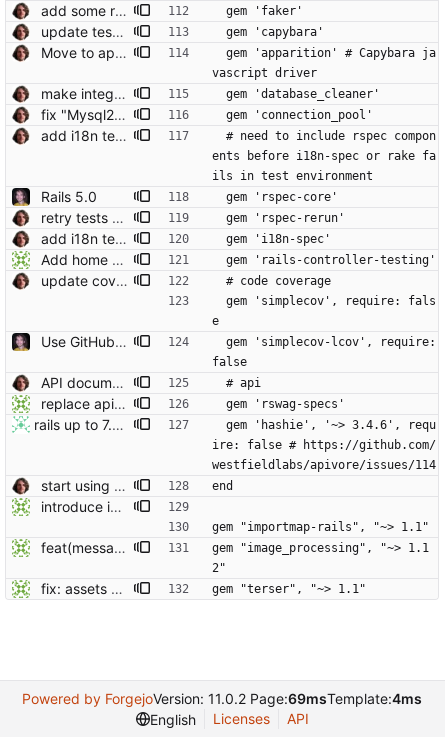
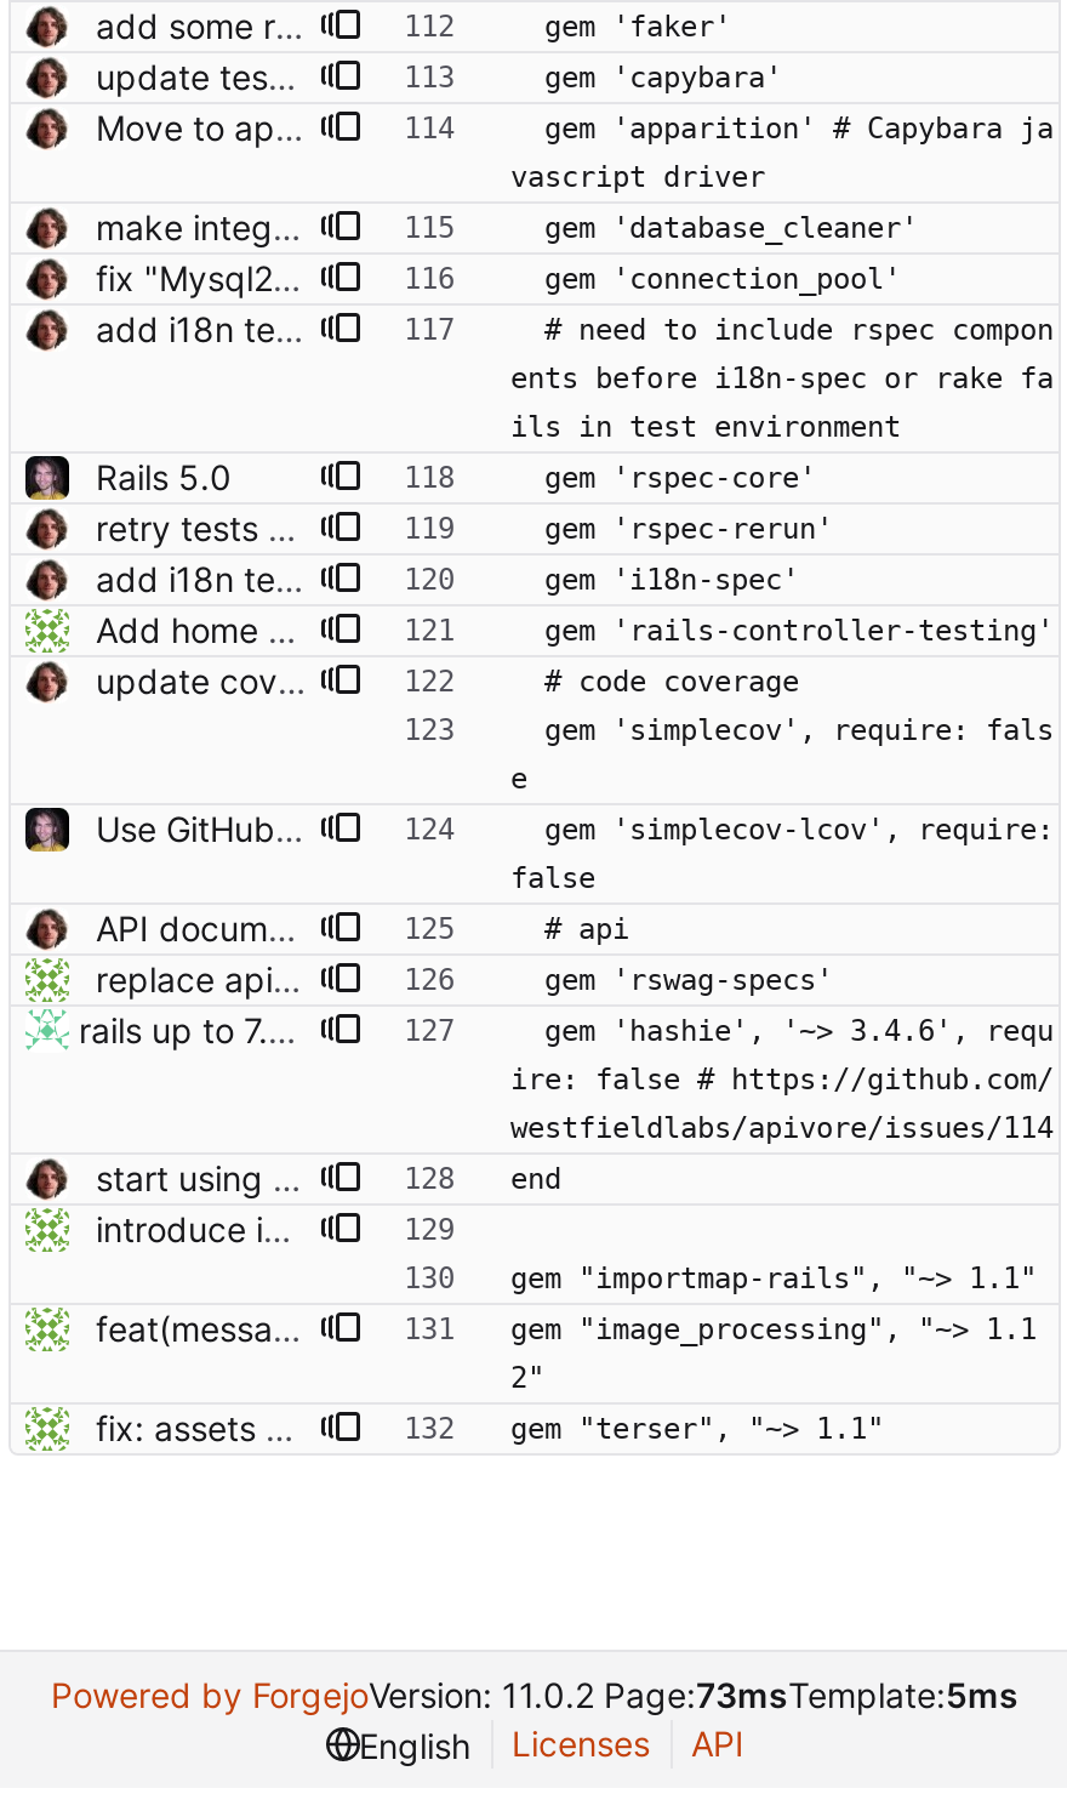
[22,690,422,707] Powered by ForgejoVersion: 11.0.2 Page:69msTemplate:4ms -> [51,1674,1018,1716] Powered by ForgejoVersion: 11.0.2 Page:73msTemplate:5ms

